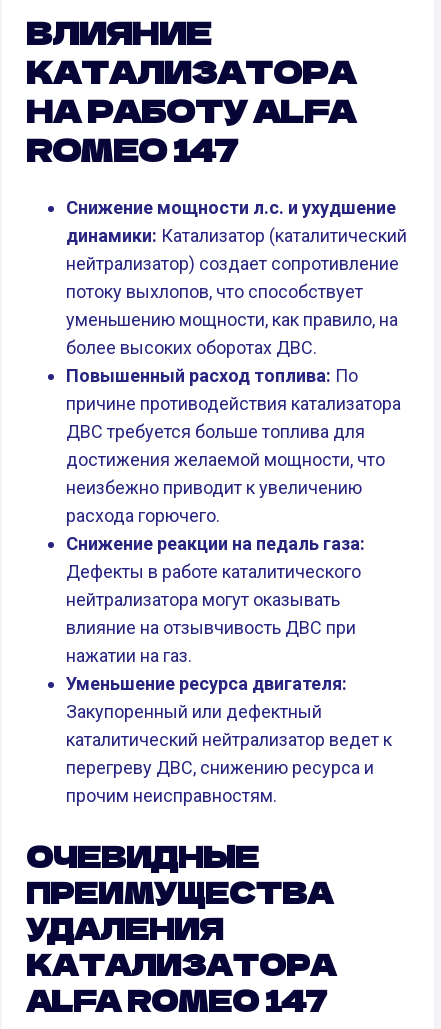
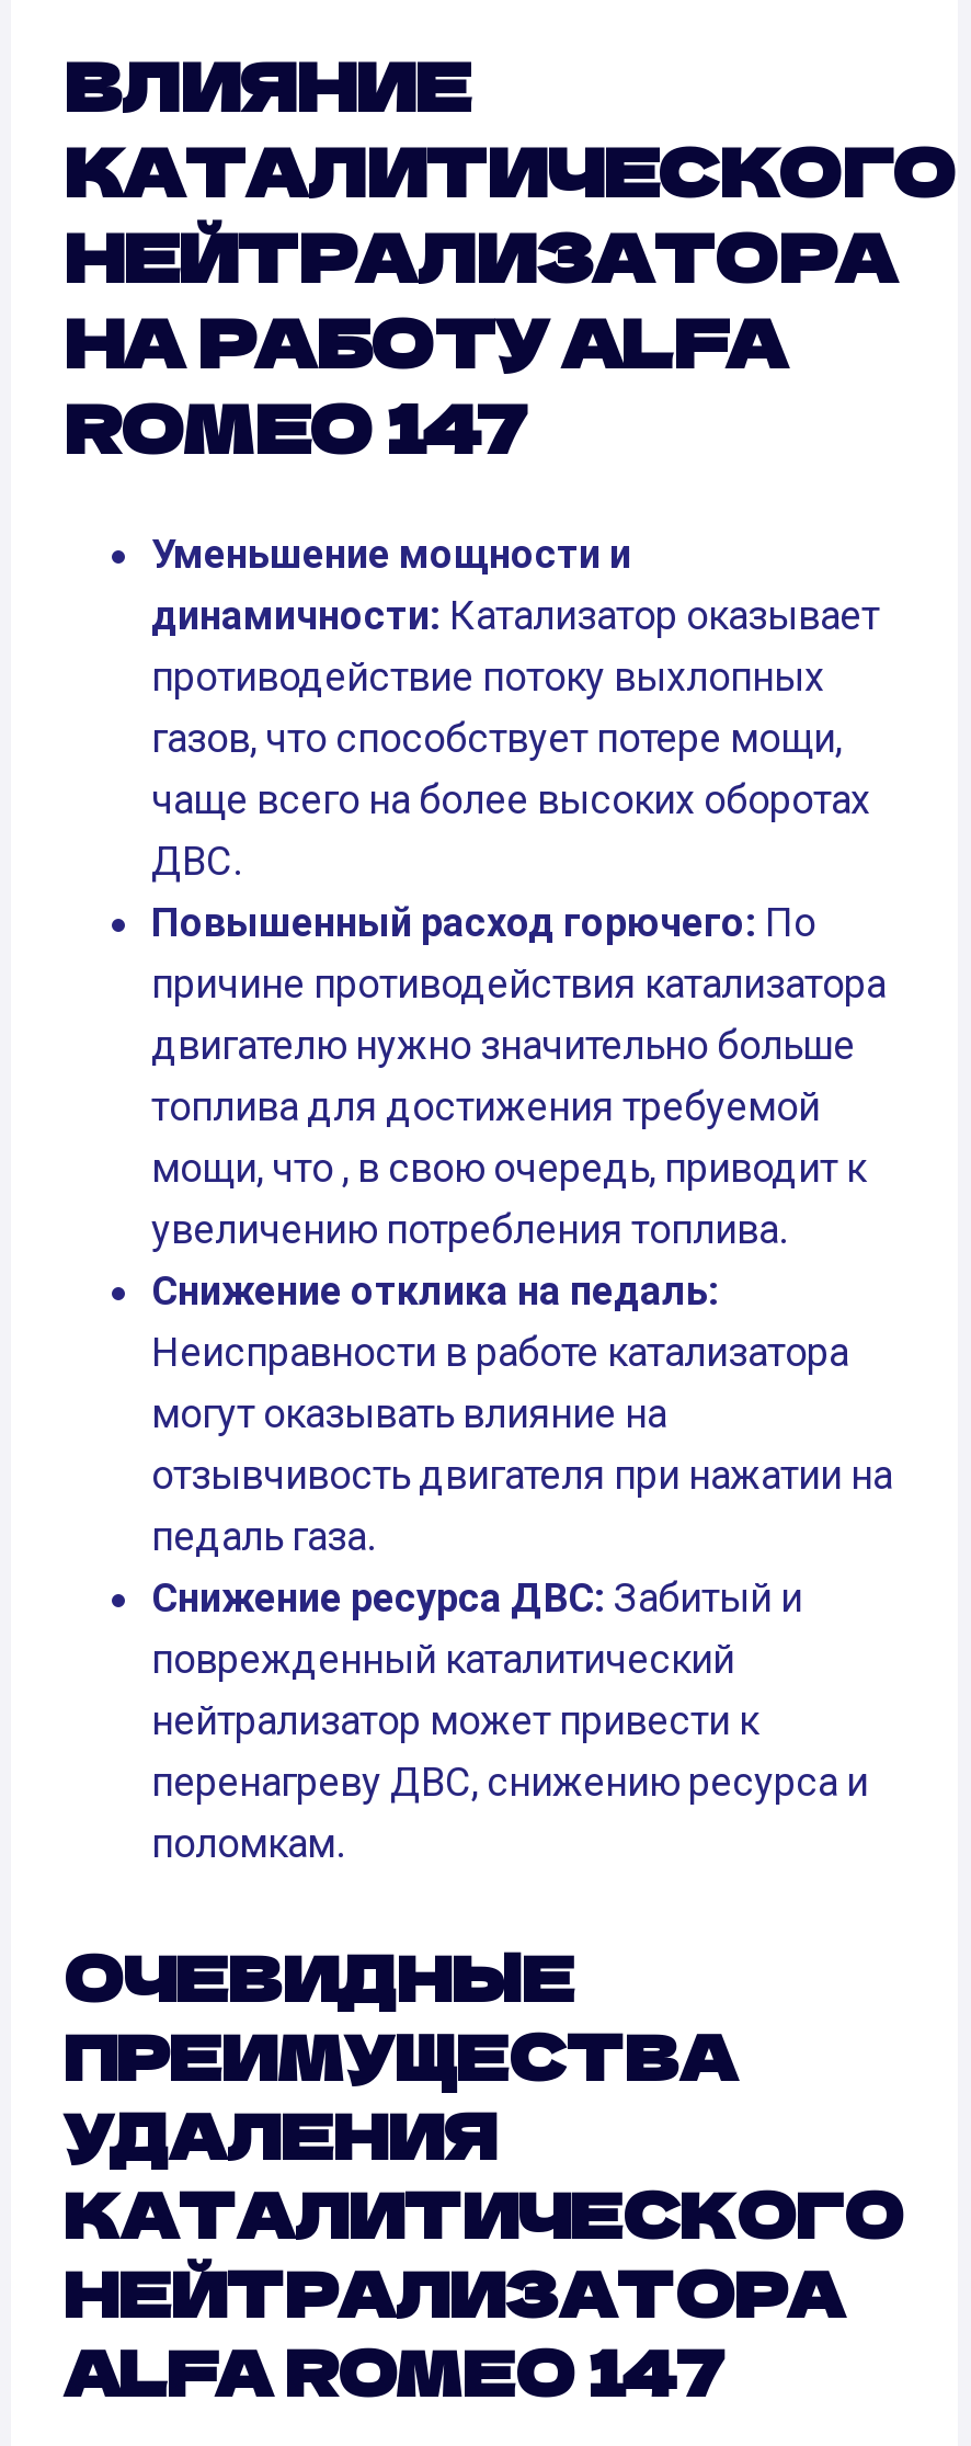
[26,49,356,93] КАТАЛИЗАТОРА -> [64,120,956,302] КАТАЛИТИЧЕСКОГО | НЕЙТРАЛИЗАТОРА
[66,197,407,386] Снижение мощности л.с. и ухудшение | динамики: Катализатор (каталитический | нейтрализатор) создает сопротивление | потоку выхлопов, что способствует | уменьшению мощности, как правило, на | более высоких оборотах ДВС. | Повышенный расход топлива: По -> [151,530,879,944] Уменьшение мощности и | динамичности: Катализатор оказывает | противодействие потоку выхлопных | газов, что способствует потере мощи, | чаще всего на более высоких оборотах | ДВС. | Повышенный расход горючего: По
[66,421,392,806] ДВС требуется больше топлива для | достижения желаемой мощности, что | неизбежно приводит к увеличению | расхода горючего. | Снижение реакции на педаль газа: | Дефекты в работе каталитического | нейтрализатора могут оказывать | влияние на отзывчивость ДВС при | нажатии на газ. | Уменьшение ресурса двигателя: | Закупоренный или дефектный | каталитический нейтрализатор ведет к | перегреву ДВС, снижению ресурса и | прочим неисправностям. -> [151,1021,892,1865] двигателю нужно значительно больше | топлива для достижения требуемой | мощи, что , в свою очередь, приводит к | увеличению потребления топлива. | Снижение отклика на педаль: | Неисправности в работе катализатора | могут оказывать влияние на | отзывчивость двигателя при нажатии на | педаль газа. | Снижение ресурса ДВС: Забитый и | поврежденный каталитический | нейтрализатор может привести к | перенагреву ДВС, снижению ресурса и | поломкам.
[26,944,336,984] КАТАЛИЗАТОРА -> [64,2168,903,2334] КАТАЛИТИЧЕСКОГО | НЕЙТРАЛИЗАТОРА

